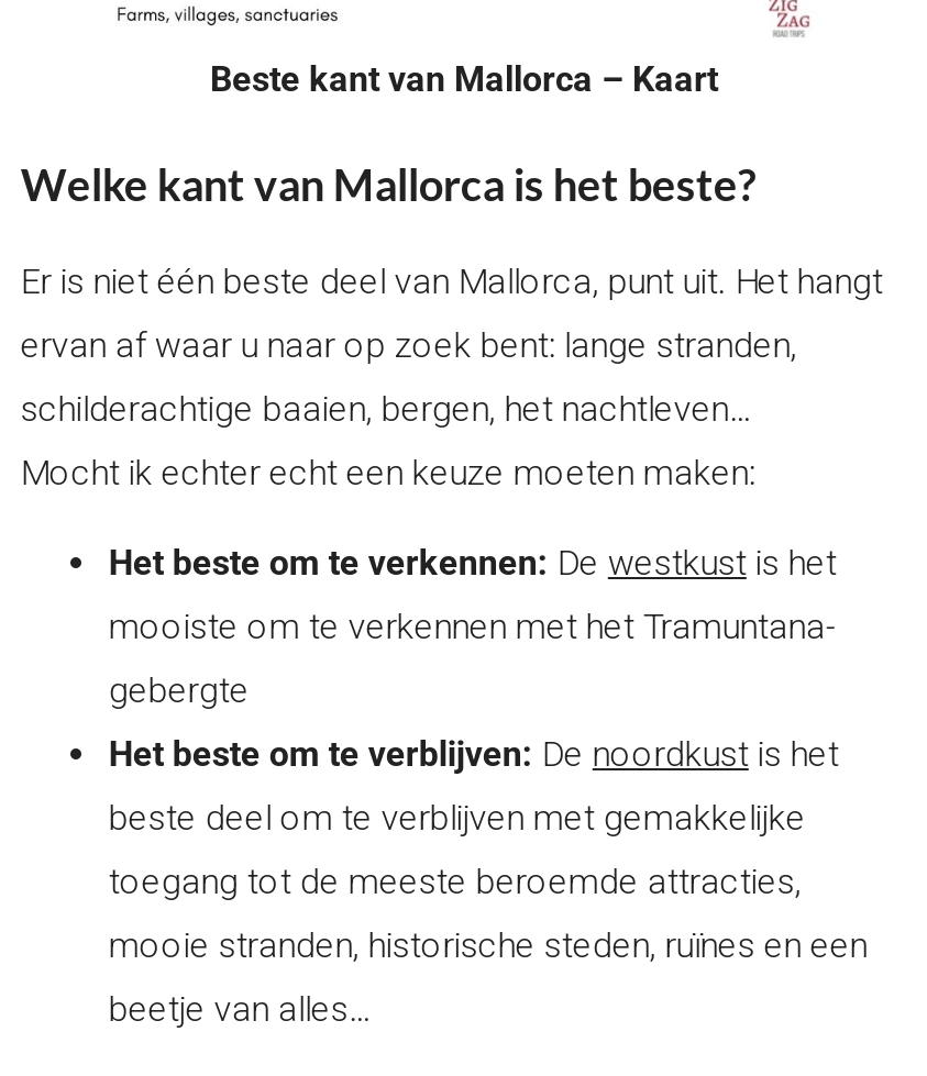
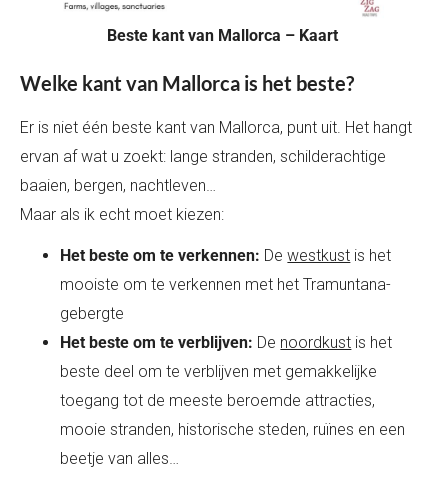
[21,260,883,302] Er is niet één beste deel van Mallorca, punt uit. Het hangt -> [20,118,412,137] Er is niet één beste kant van Mallorca, punt uit. Het hangt
[21,324,797,366] ervan af waar u naar op zoek bent: lange stranden, -> [20,147,386,166] ervan af wat u zoekt: lange stranden, schilderachtige
[21,388,751,429] schilderachtige baaien, bergen, het nachtleven… -> [20,176,216,195] baaien, bergen, nachtleven…
[21,451,755,493] Mocht ik echter echt een keuze moeten maken: -> [20,205,224,224] Maar als ik echt moet kiezen:

